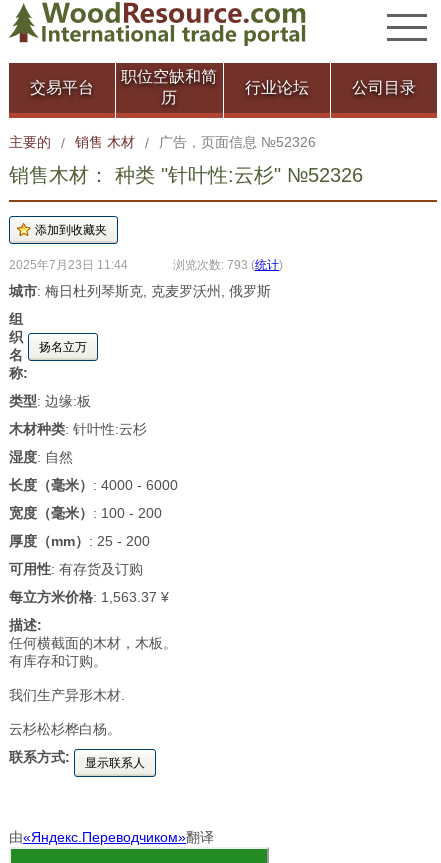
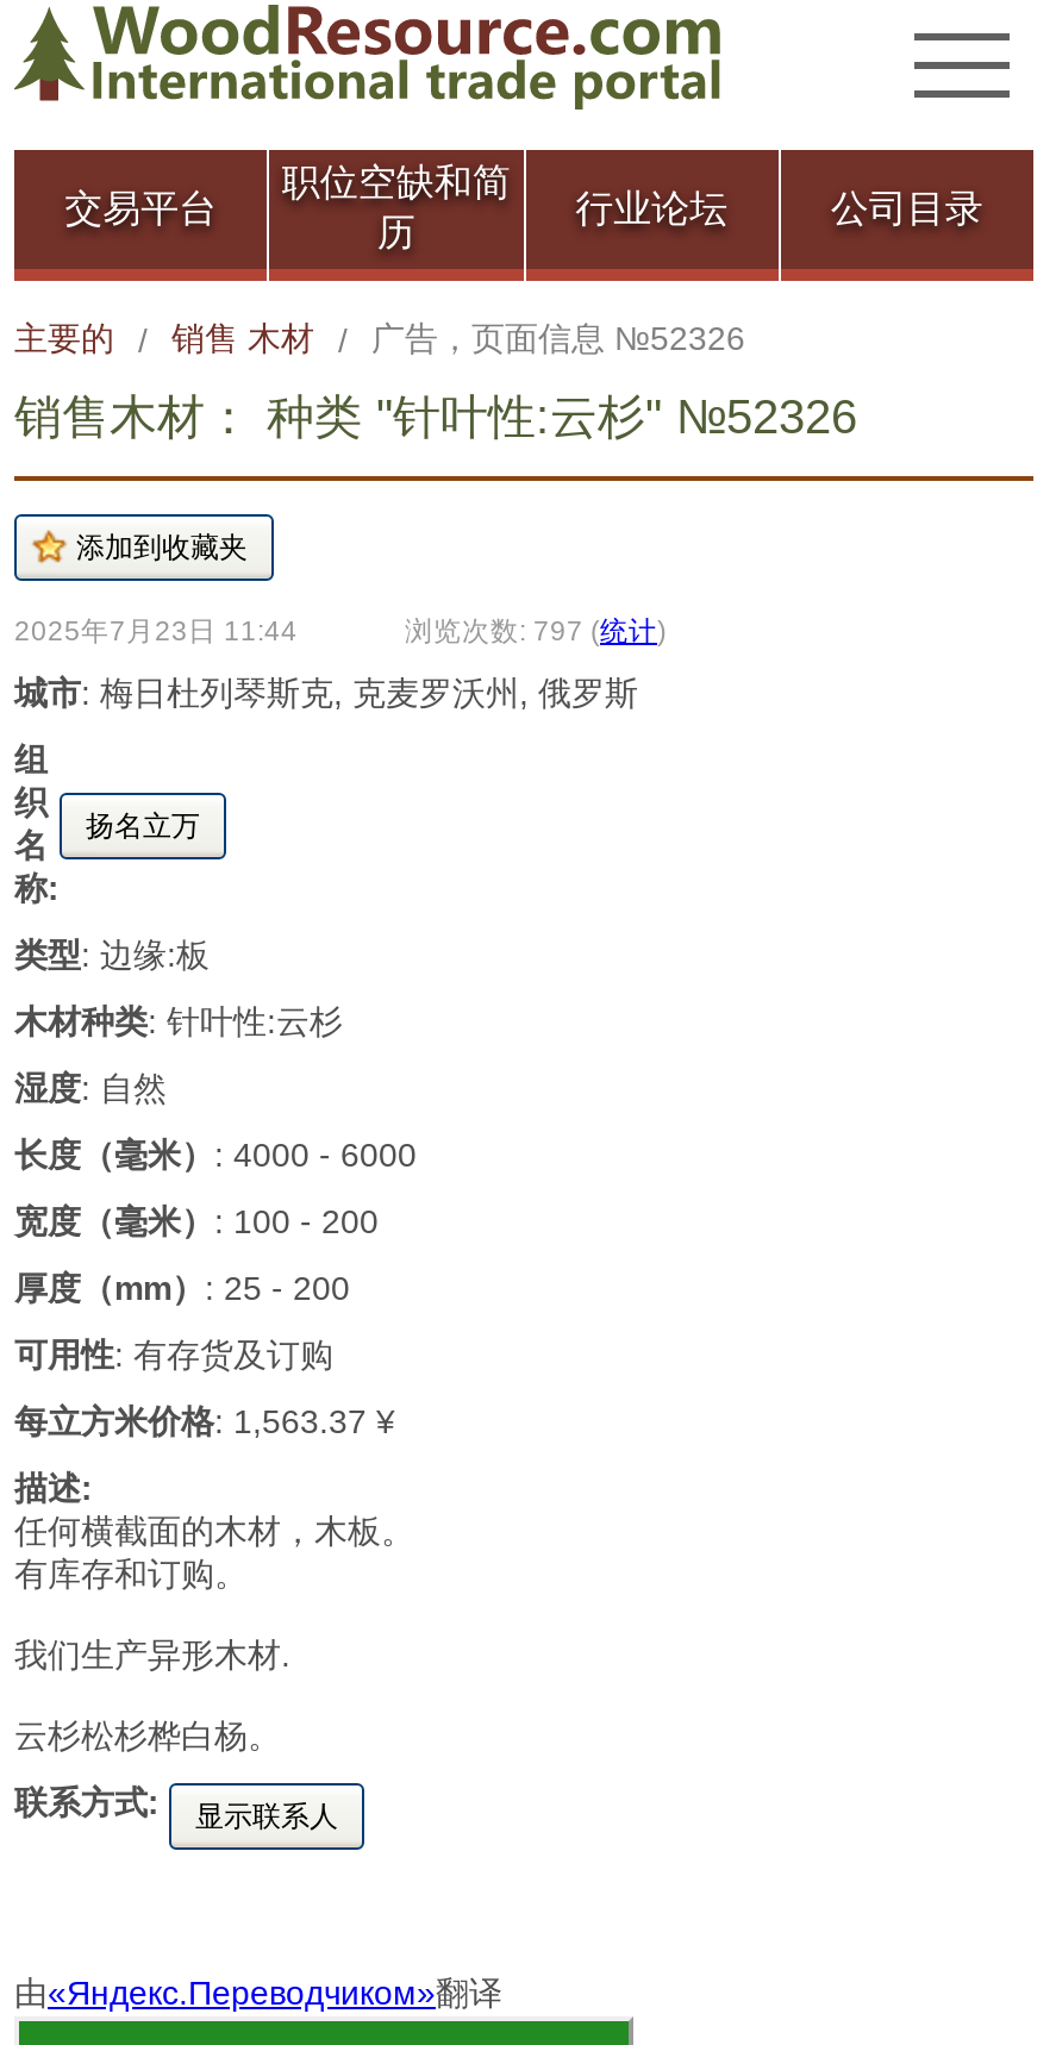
[173,258,283,271] 浏览次数: 793 (统计) -> [405,614,667,645] 浏览次数: 797 (统计)

